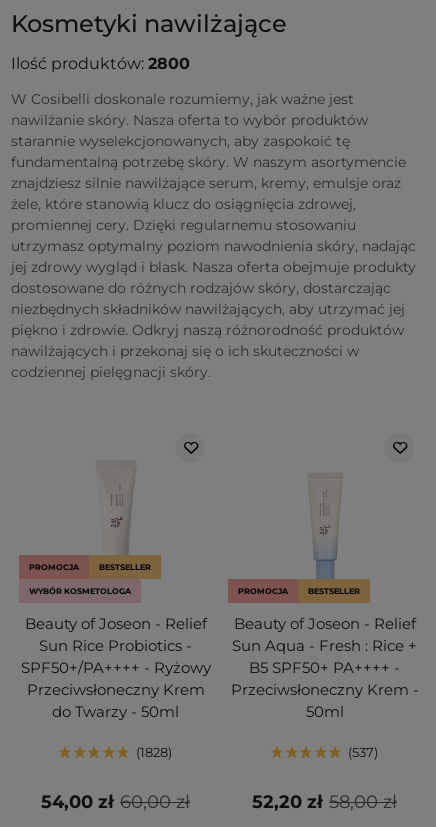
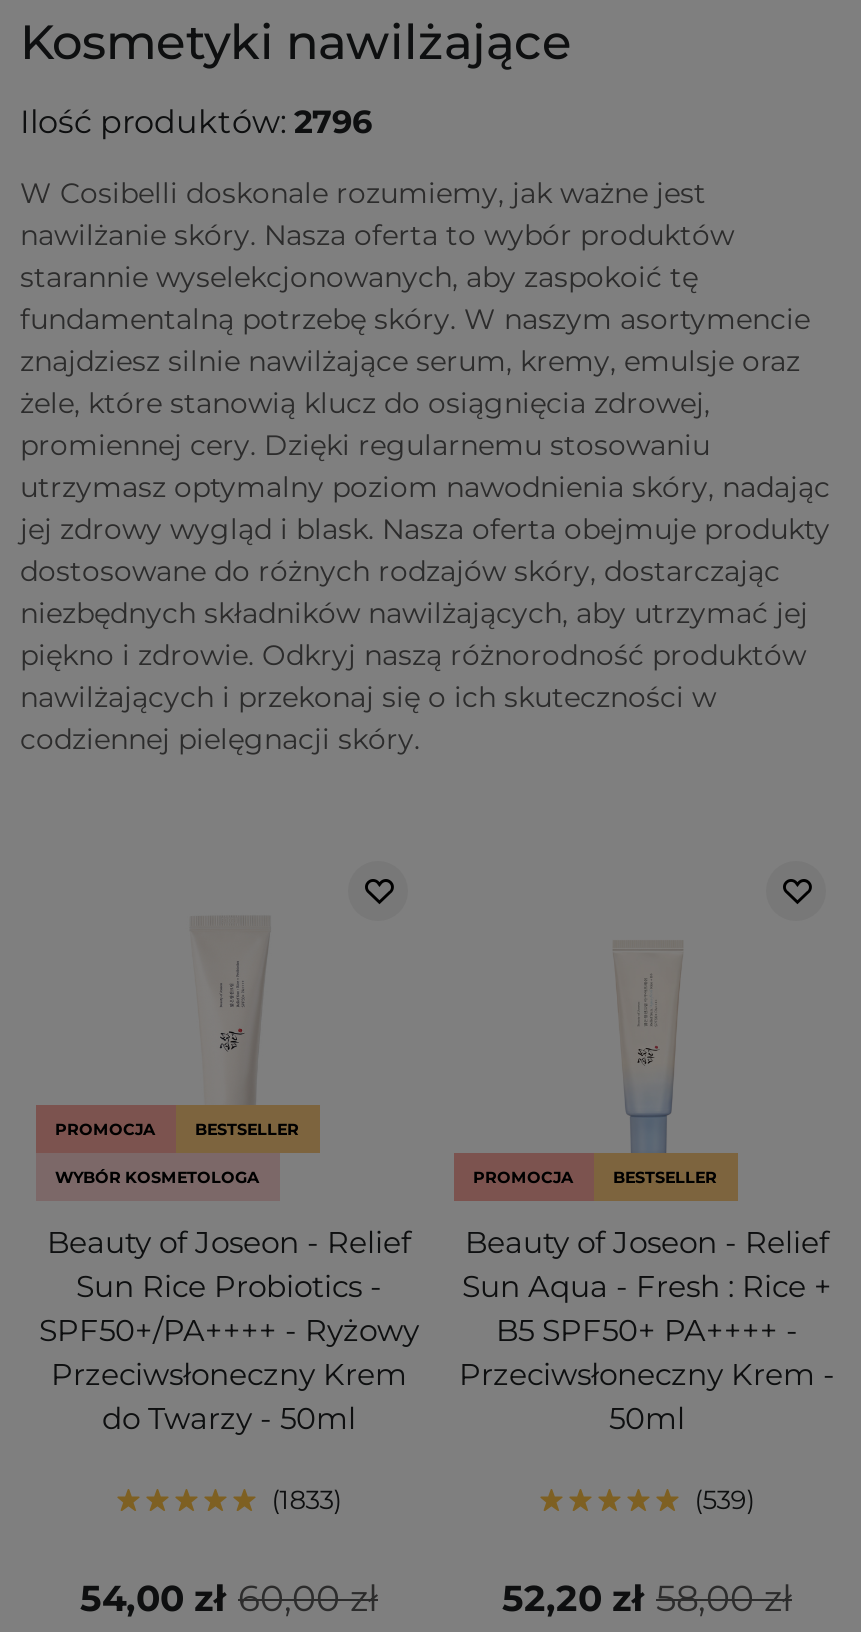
[11,54,190,73] Ilość produktów: 2800 -> [20,104,372,142] Ilość produktów: 2796
[140,744,168,760] 1828 -> [280,1484,334,1516] 1833
[352,744,374,760] 537 -> [702,1484,746,1516] 539

